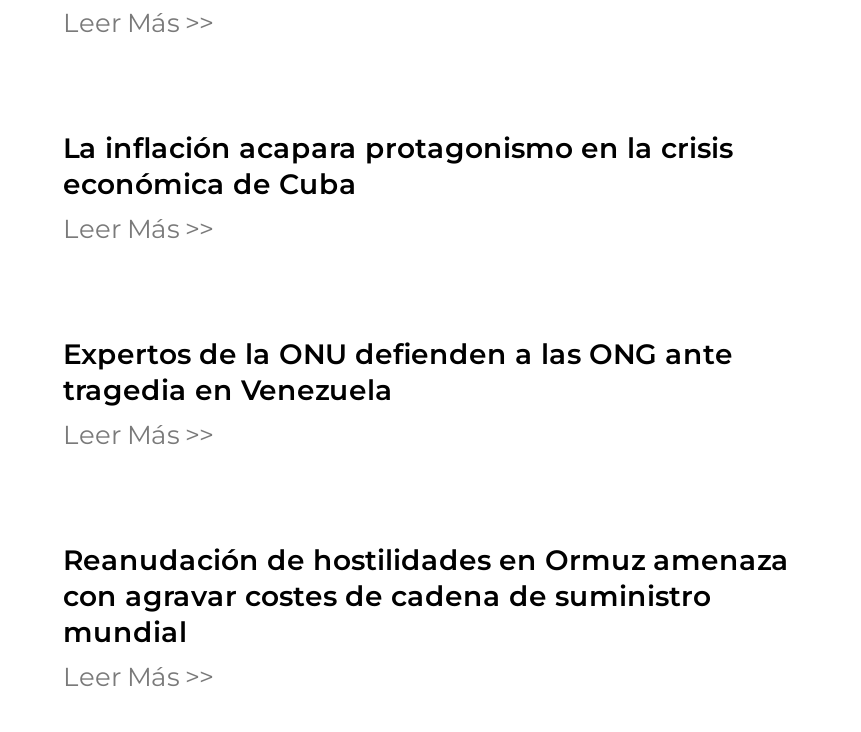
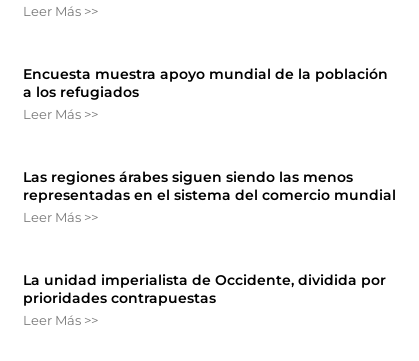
[63,130,733,202] La inflación acapara protagonismo en la crisis | económica de Cuba -> [23,65,388,101] Encuesta muestra apoyo mundial de la población | a los refugiados
[63,336,733,408] Expertos de la ONU defienden a las ONG ante | tragedia en Venezuela -> [23,168,396,204] Las regiones árabes siguen siendo las menos | representadas en el sistema del comercio mundial
[63,542,789,650] Reanudación de hostilidades en Ormuz amenaza | con agravar costes de cadena de suministro | mundial -> [23,271,386,307] La unidad imperialista de Occidente, dividida por | prioridades contrapuestas

